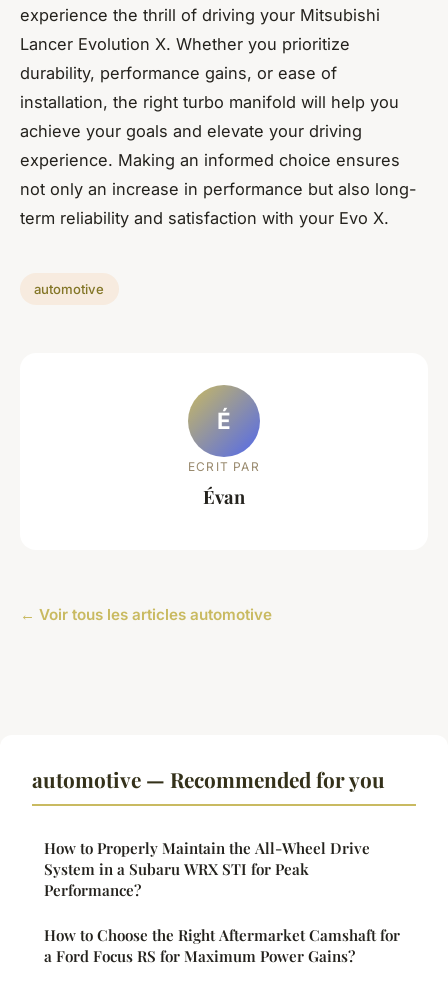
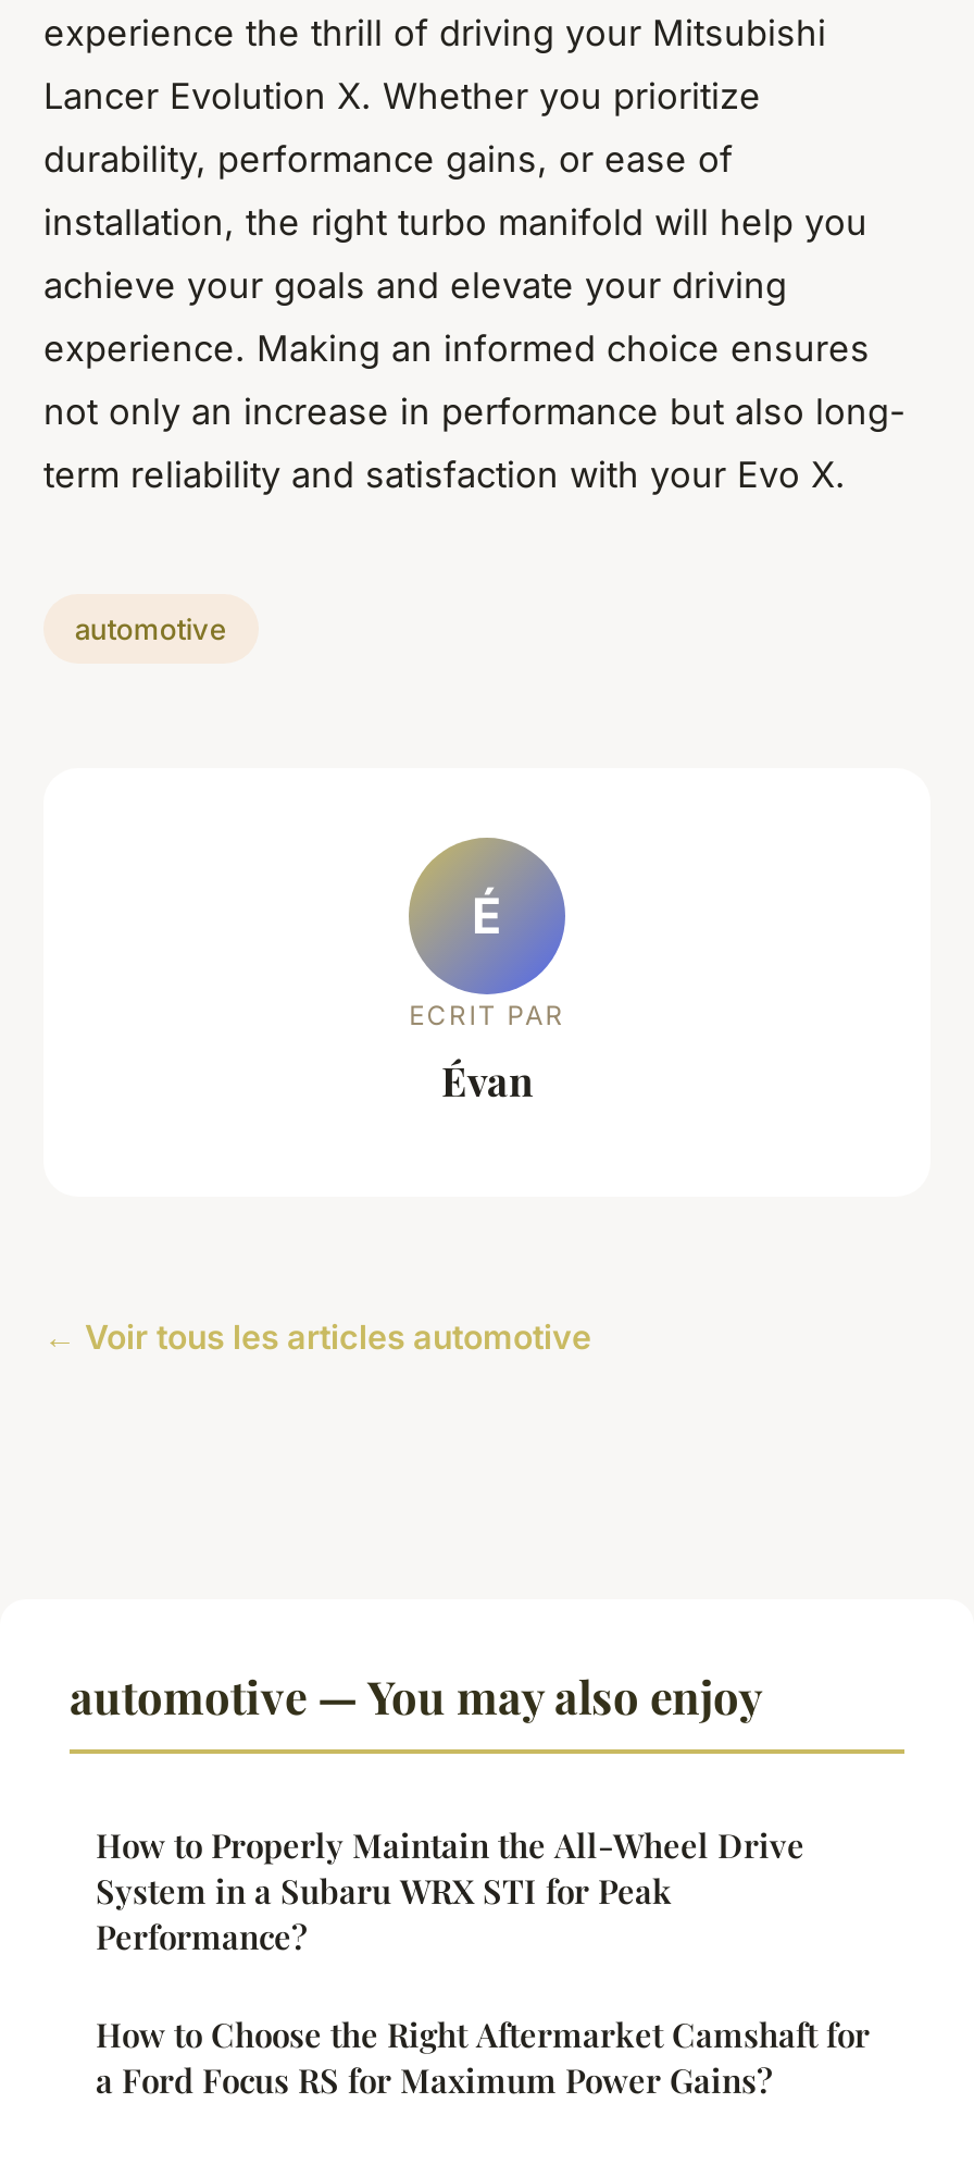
[32,765,385,793] automotive — Recommended for you -> [70,1664,763,1725] automotive — You may also enjoy

